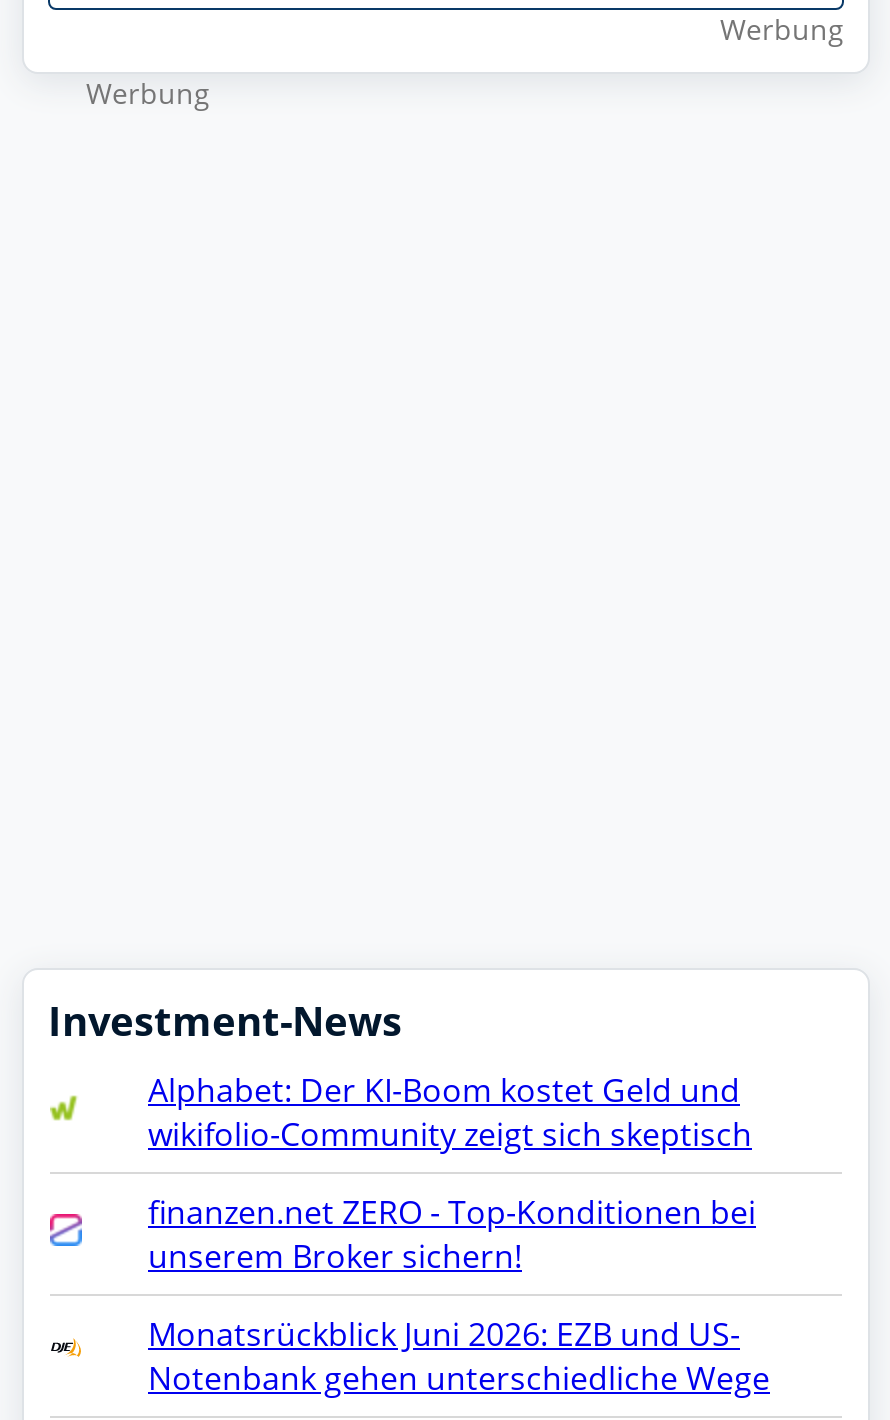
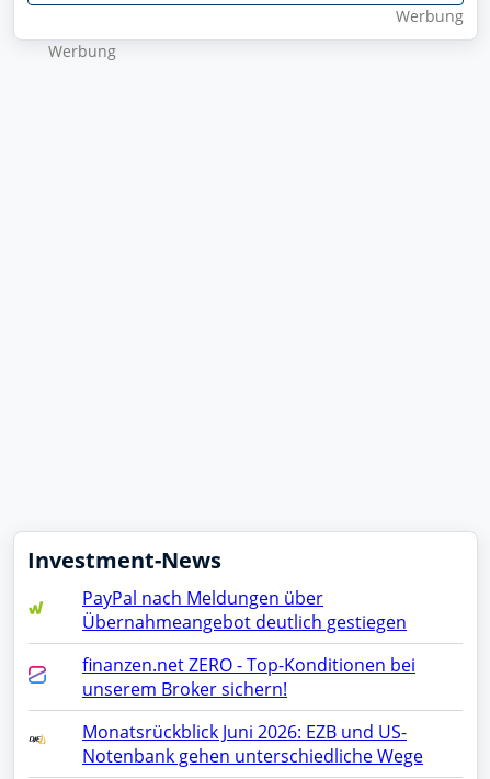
[148,1068,752,1156] Alphabet: Der KI-Boom kostet Geld und | wikifolio-Community zeigt sich skeptisch -> [82,586,407,634] PayPal nach Meldungen über | Übernahmeangebot deutlich gestiegen

